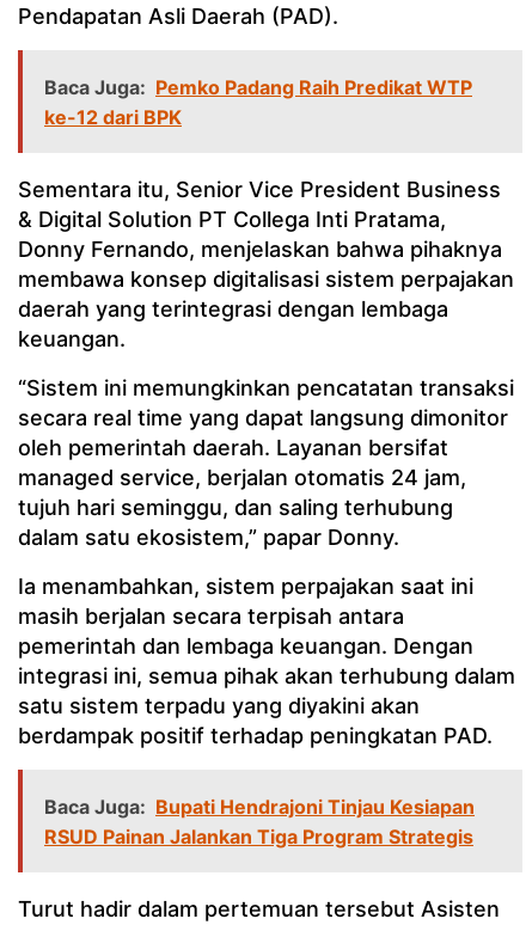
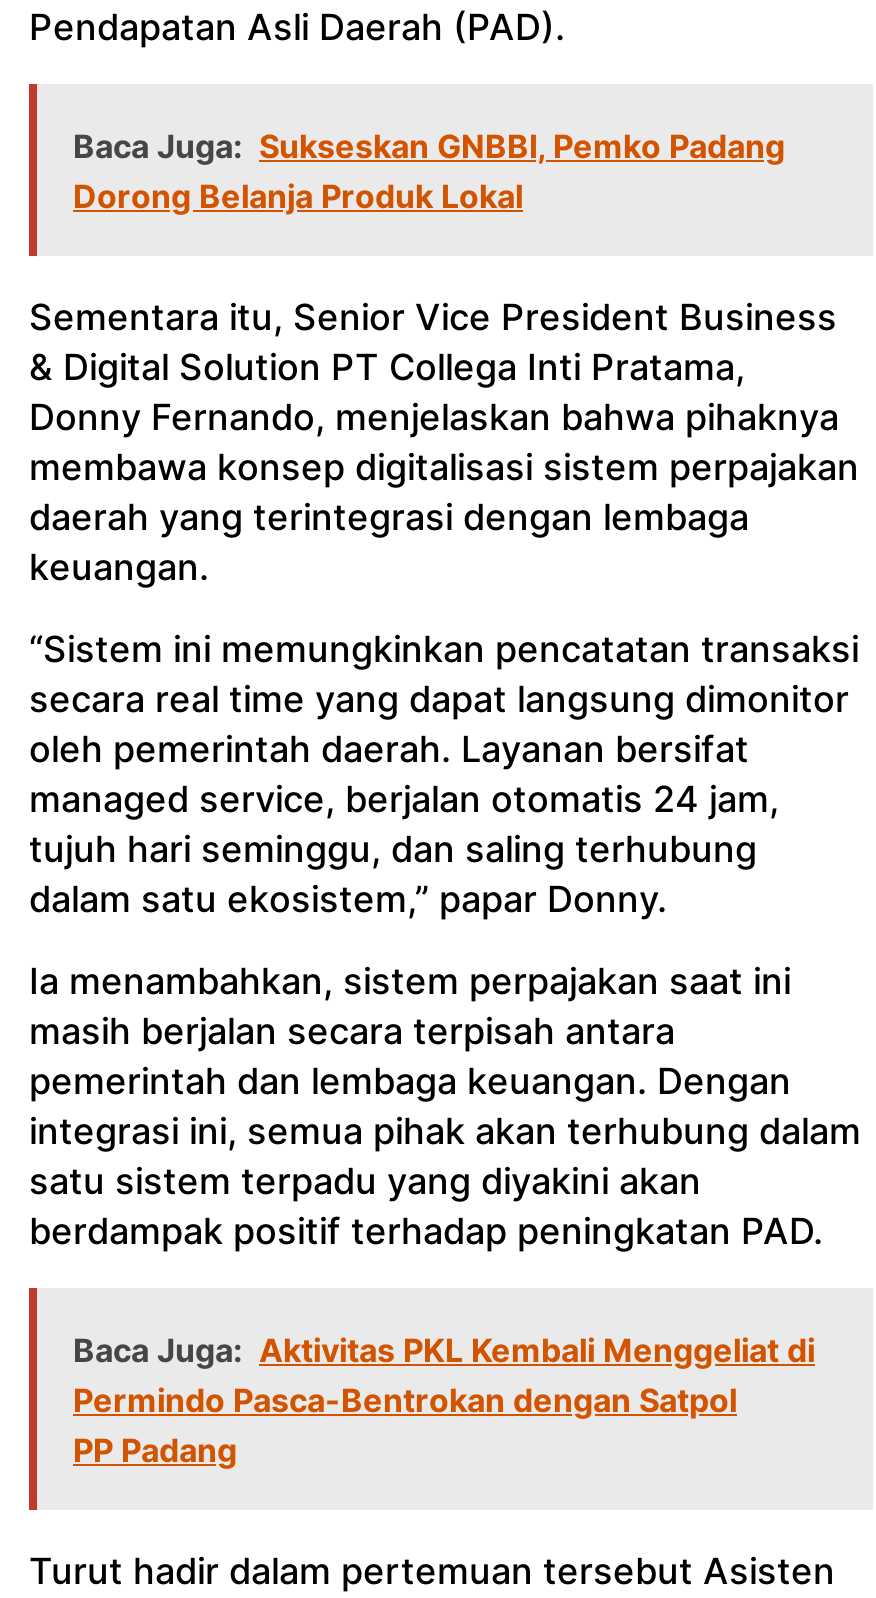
[44,76,472,129] Baca Juga: Pemko Padang Raih Predikat WTP | ke-12 dari BPK -> [73,127,785,217] Baca Juga: Sukseskan GNBBI, Pemko Padang | Dorong Belanja Produk Lokal
[44,795,475,849] Baca Juga: Bupati Hendrajoni Tinjau Kesiapan | RSUD Painan Jalankan Tiga Program Strategis -> [73,1331,815,1471] Baca Juga: Aktivitas PKL Kembali Menggeliat di | Permindo Pasca-Bentrokan dengan Satpol | PP Padang

